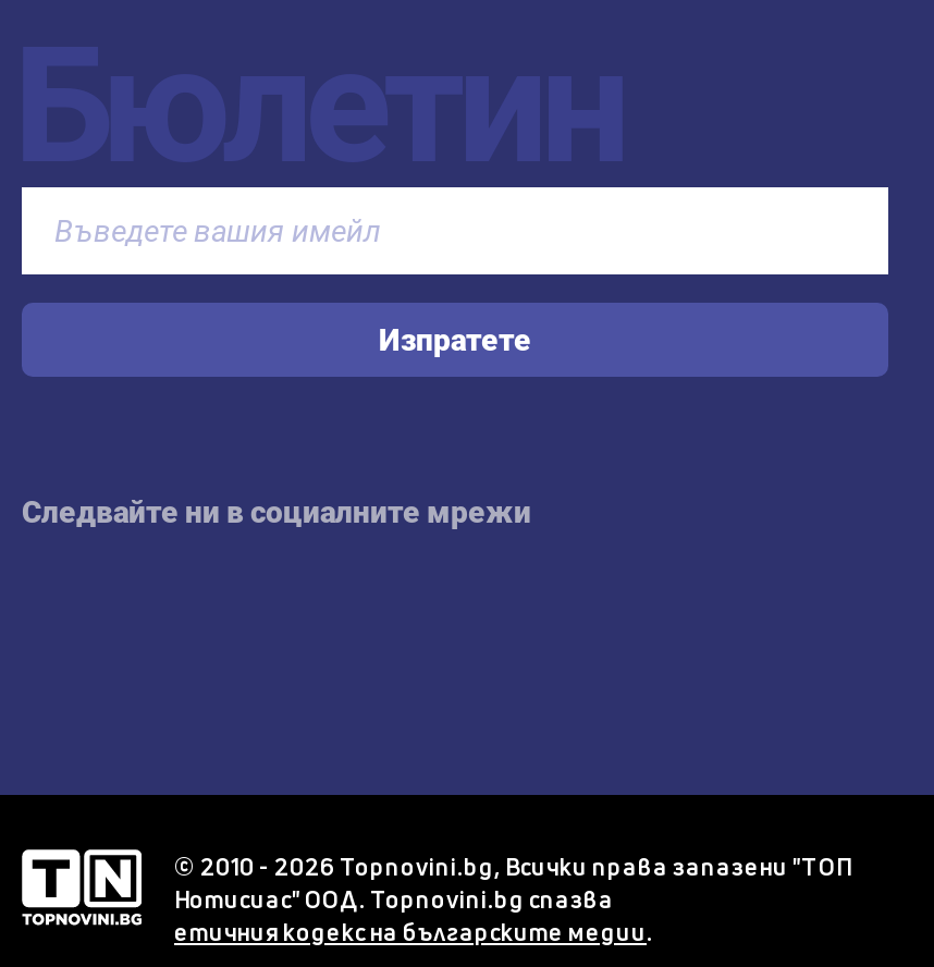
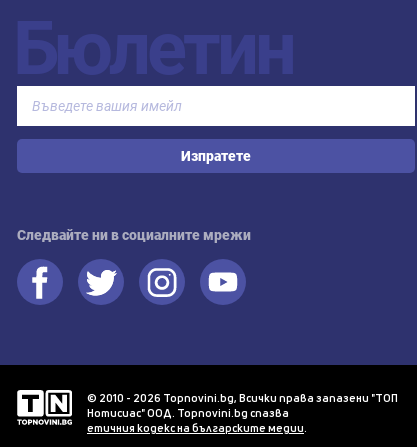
none -> [17,259,63,305] [image]
none -> [78,259,124,305] [image]
none -> [139,259,185,305] [image]
none -> [200,259,246,305] [image]

